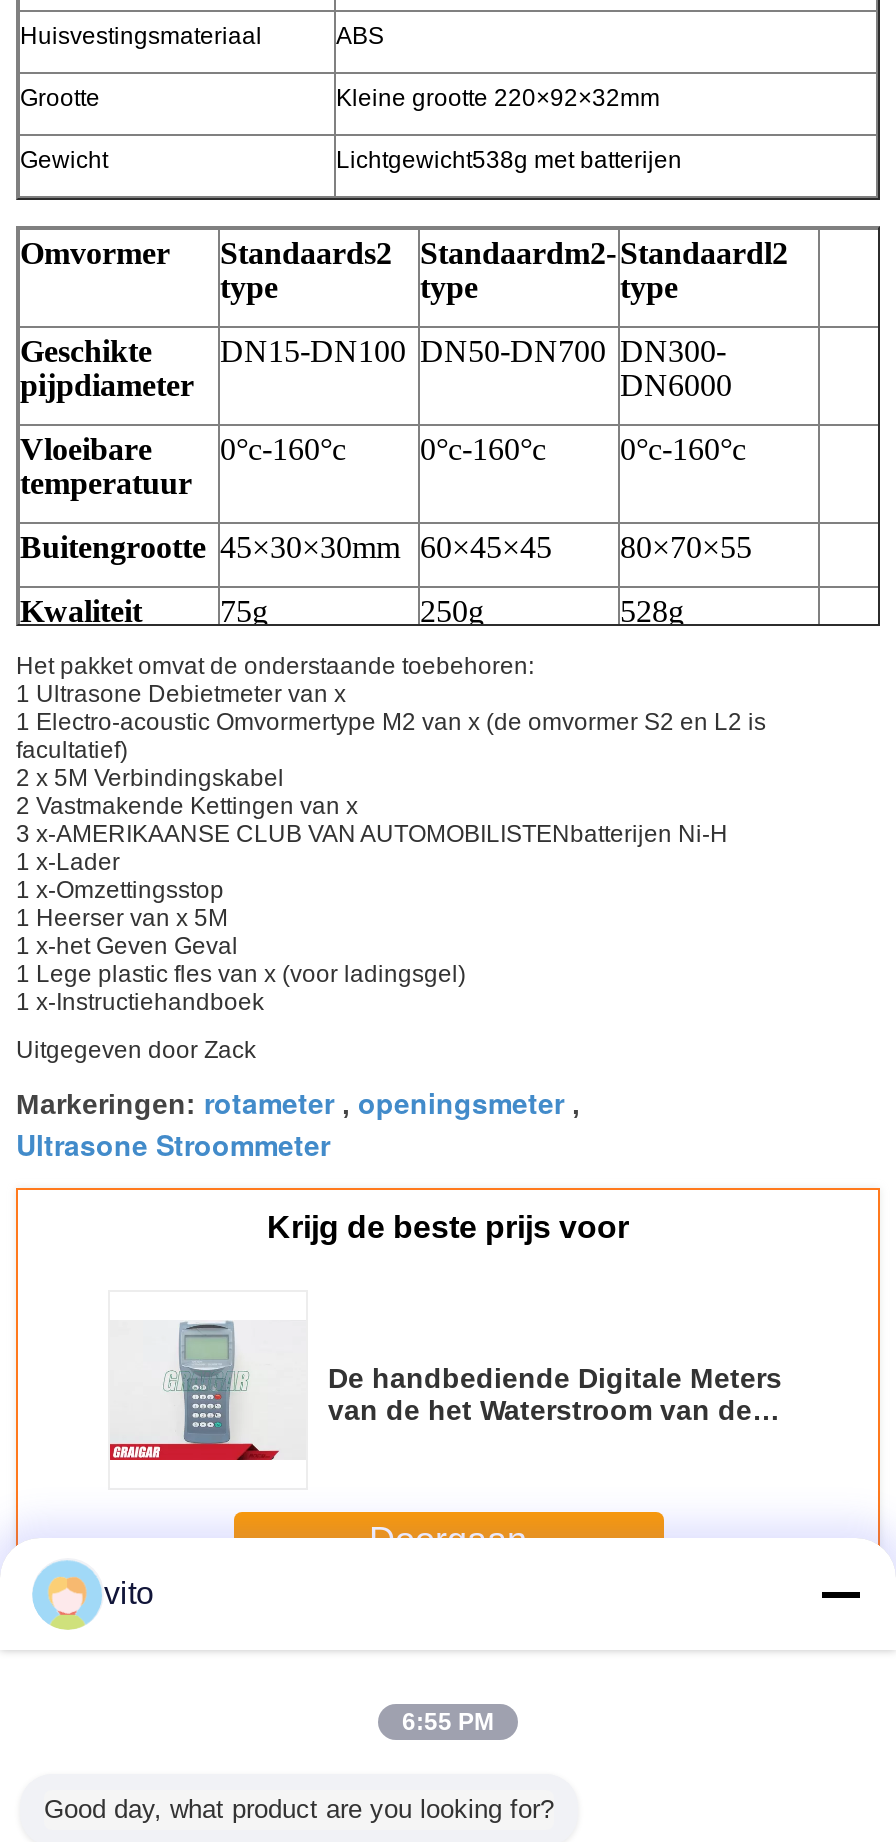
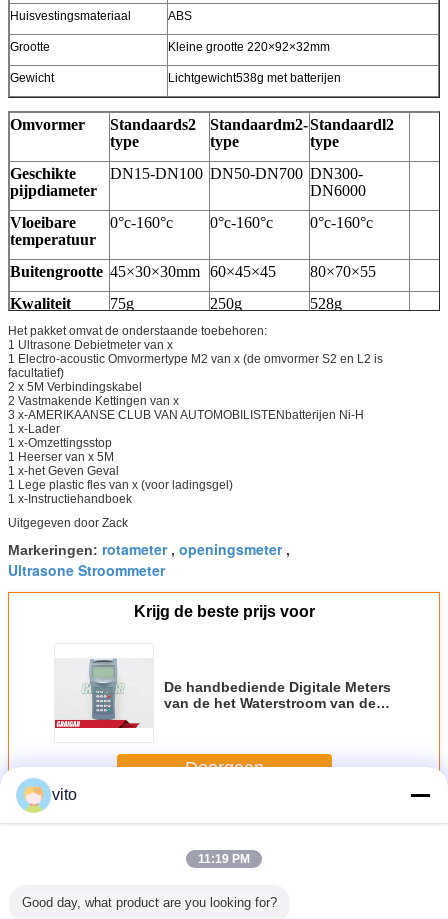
[402,1708,494,1736] 6:55 PM -> [198,852,250,866] 11:19 PM

